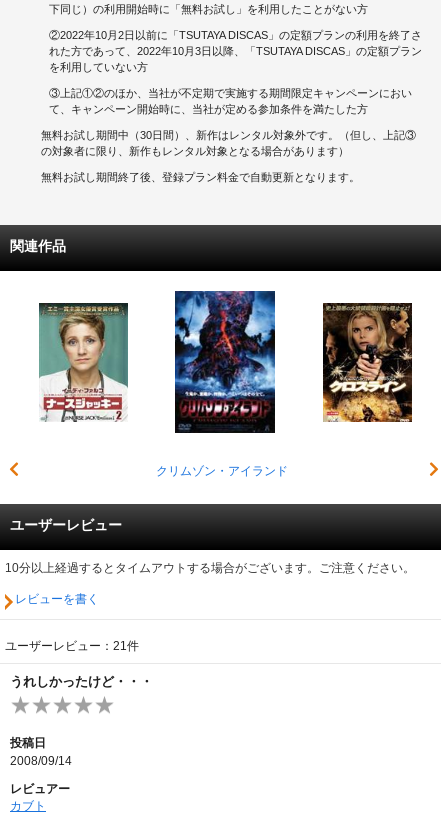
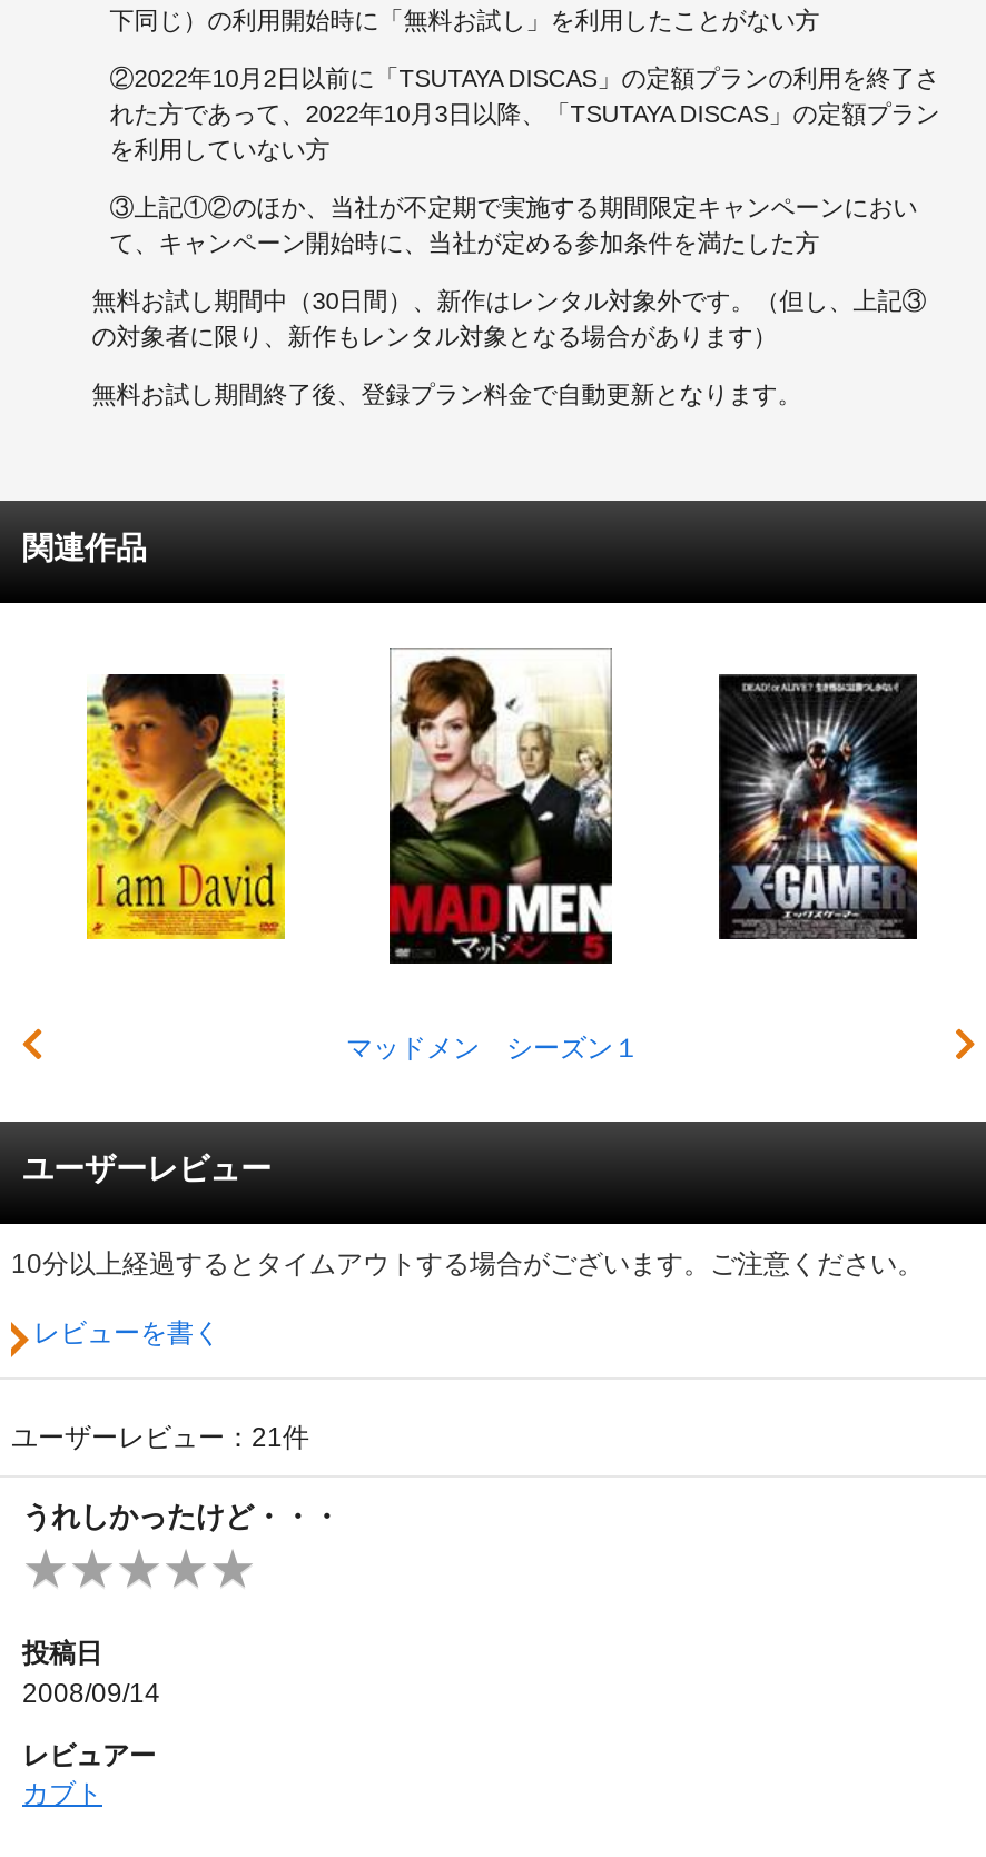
[155,290,287,478] [image] | クリムゾン・アイランド -> [346,648,640,1063] [image] | マッドメン シーズン１
[38,302,129,423] [image] -> [85,674,287,941] [image]
[322,303,413,423] [image] -> [717,674,919,941] [image]

